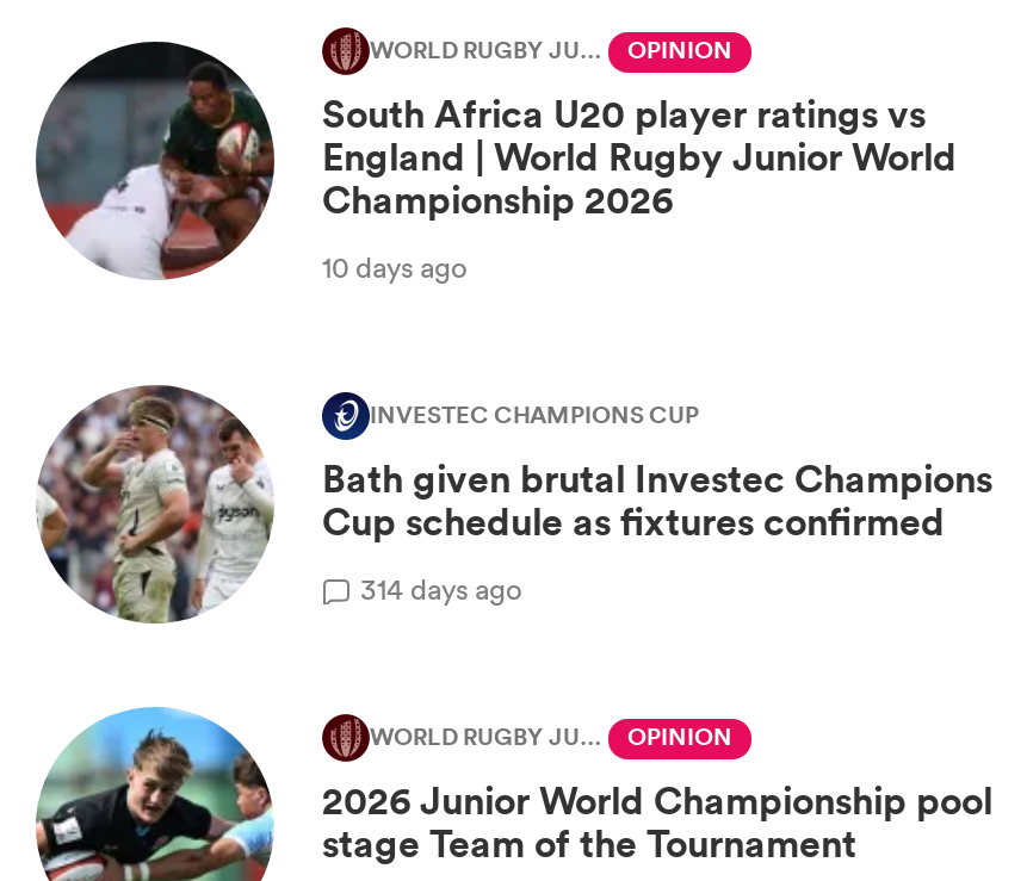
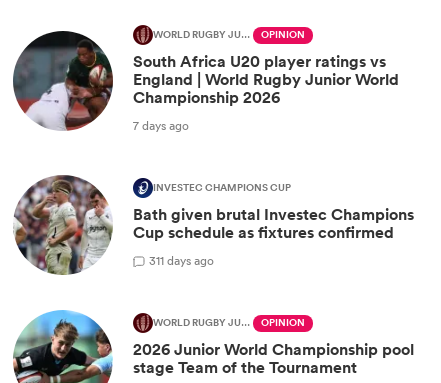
[322,246,468,286] 10 days ago -> [133,117,189,134] 7 days ago
[360,568,522,608] 314 days ago -> [149,252,214,269] 311 days ago

